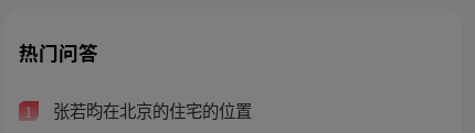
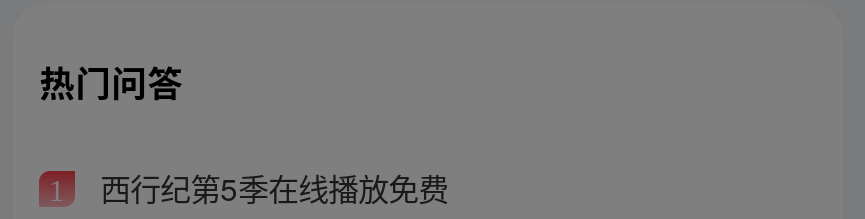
[48,98,251,122] 张若昀在北京的住宅的位置 -> [92,166,448,210] 西行纪第5季在线播放免费

